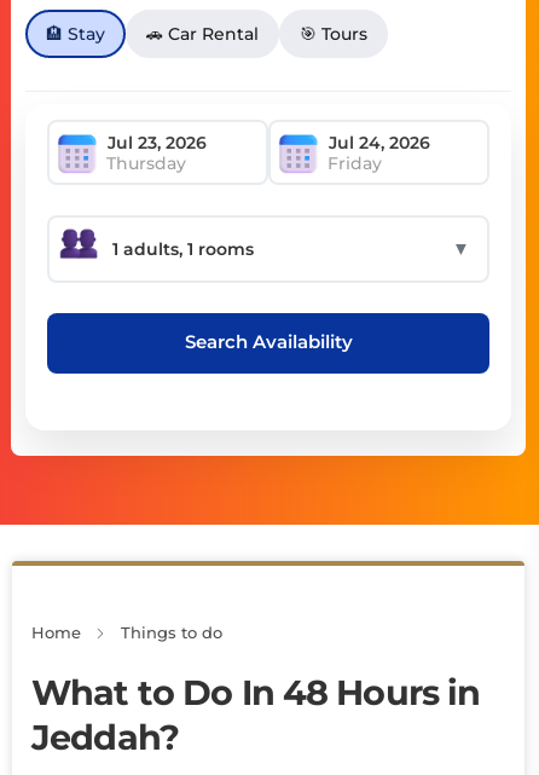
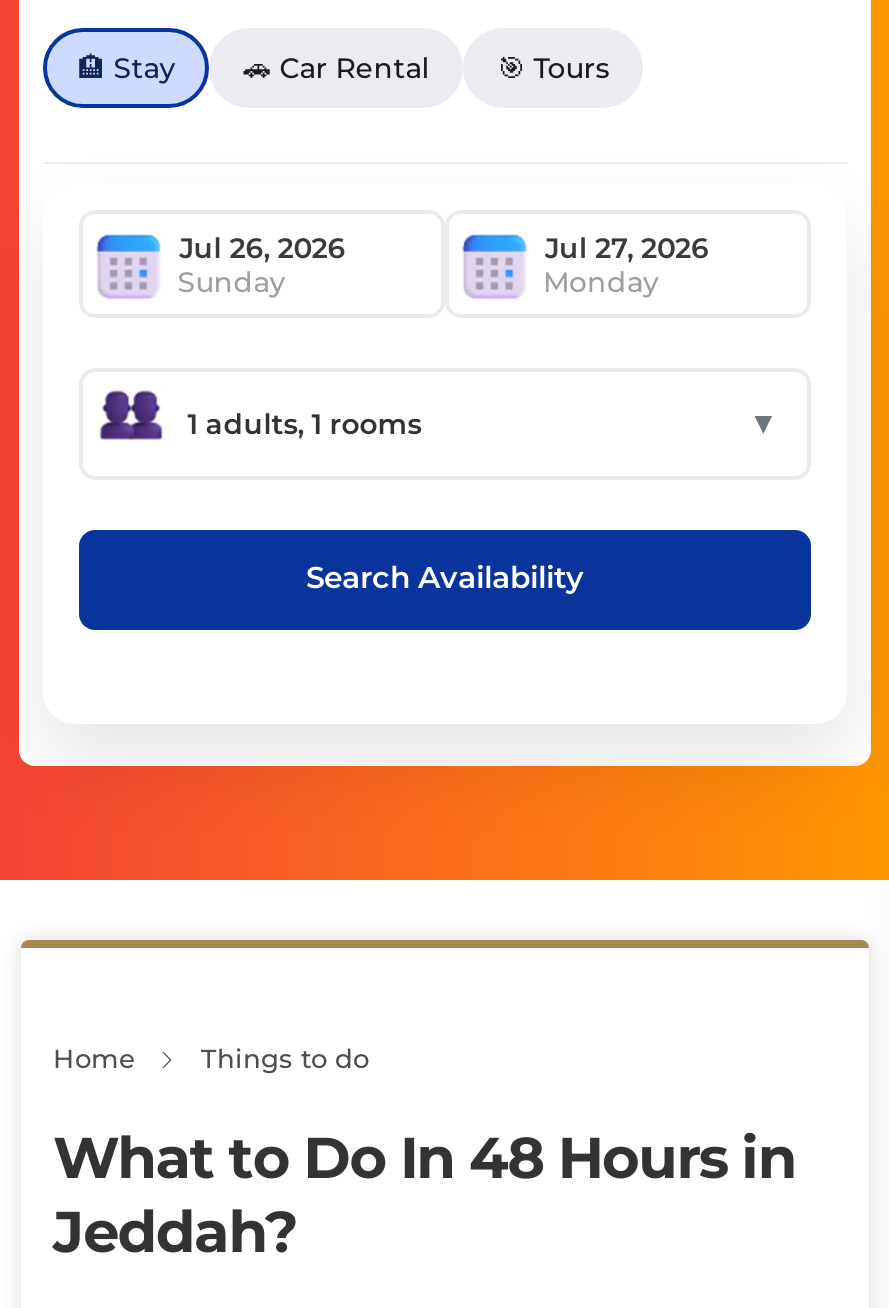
[107,152,382,174] Thursday | Friday -> [177,264,659,300] Sunday | Monday

